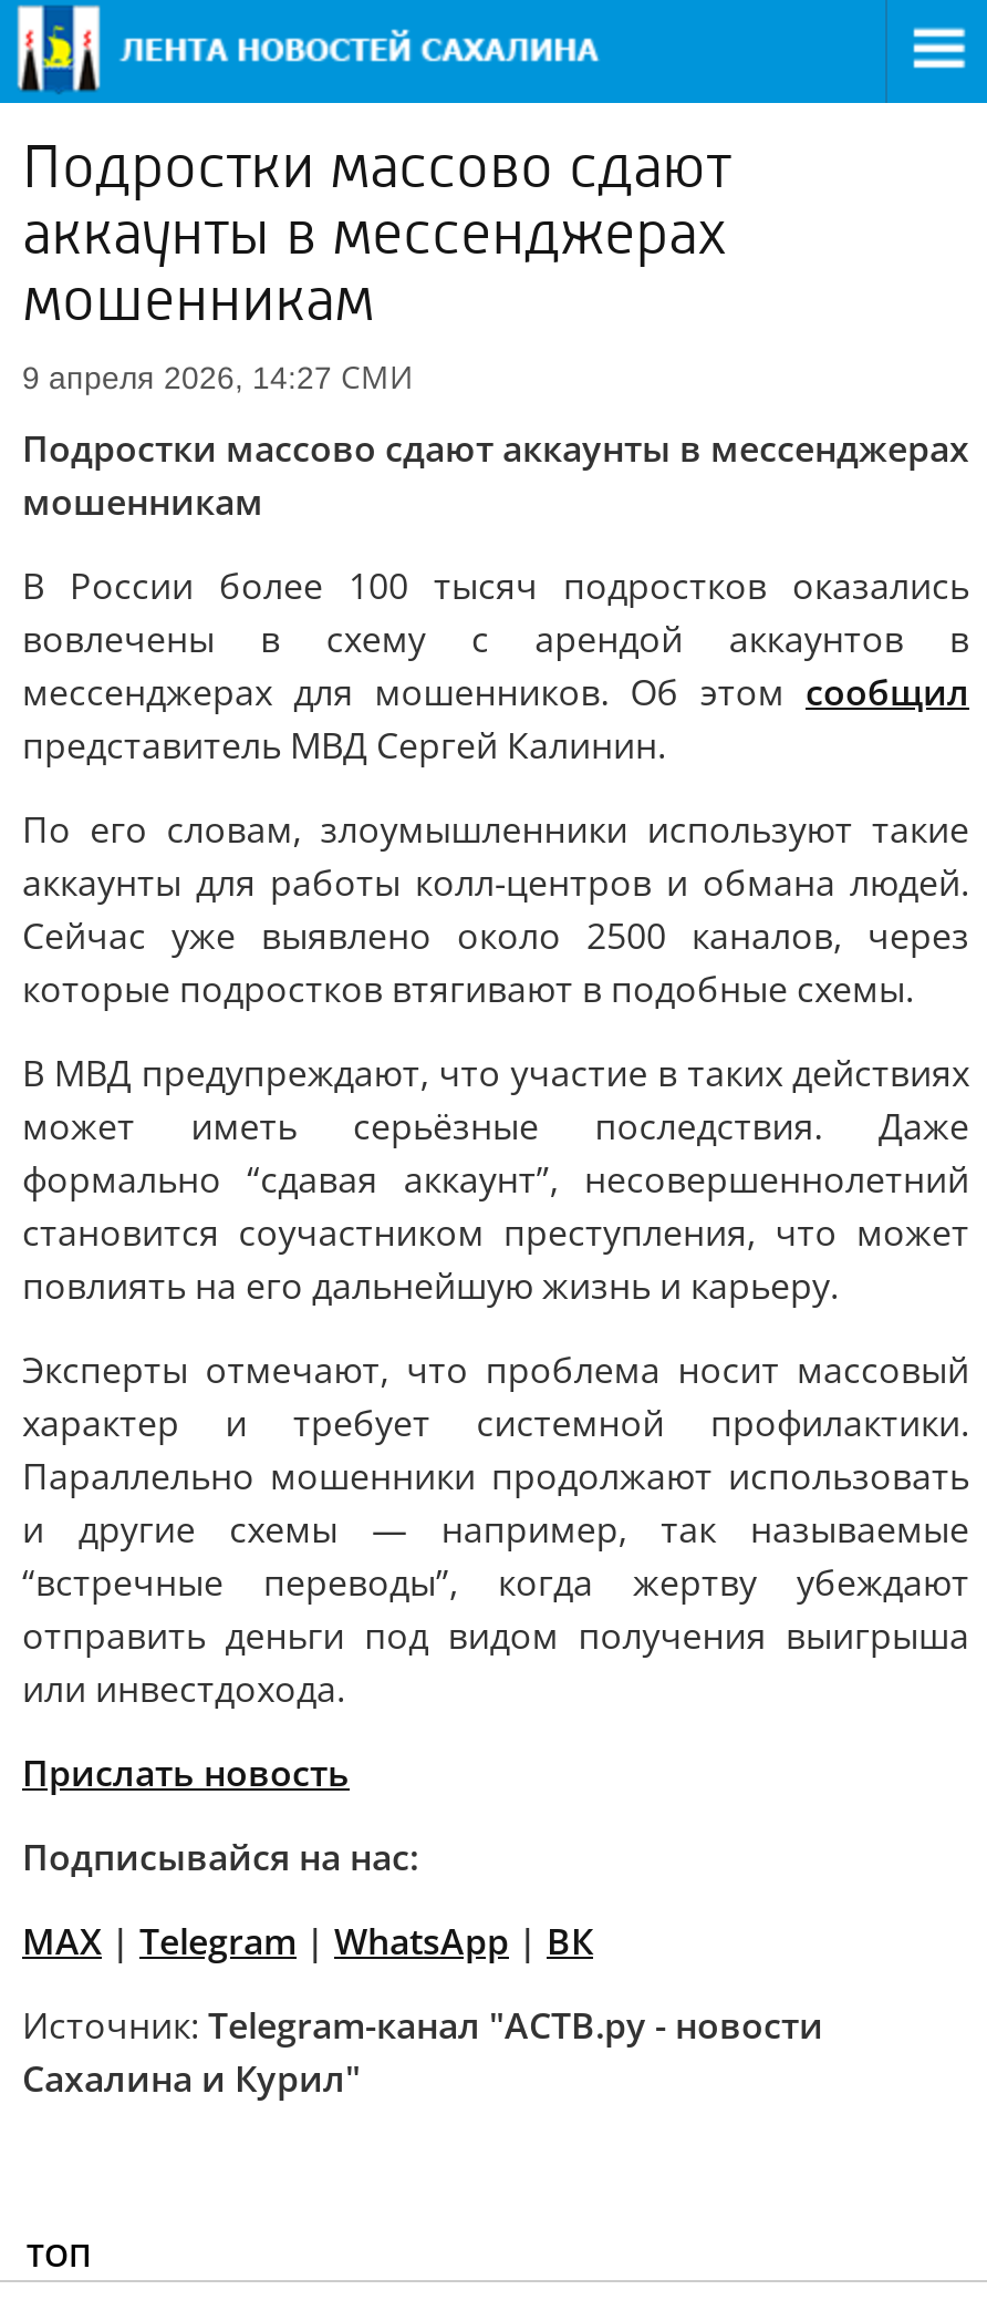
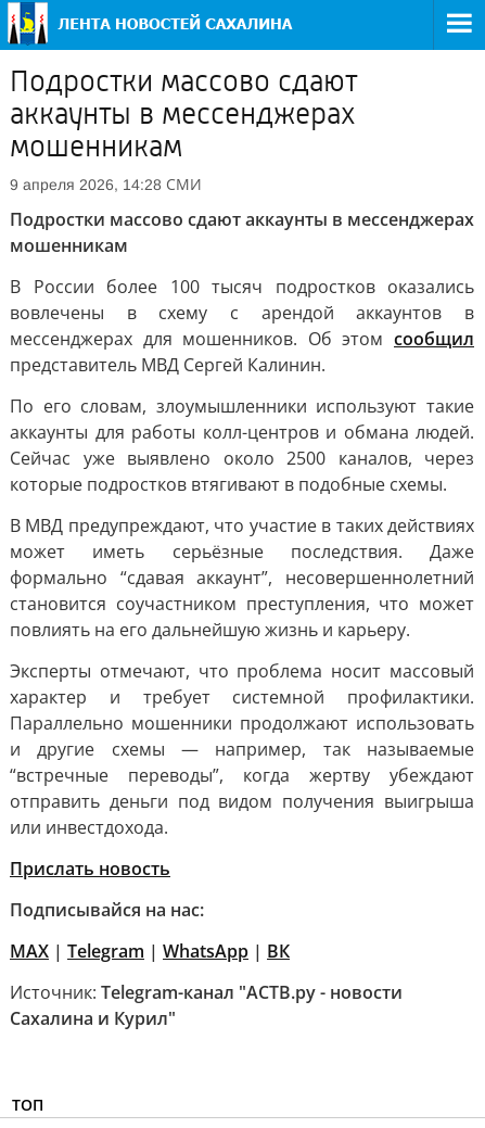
[22,355,414,398] 9 апреля 2026, 14:27 СМИ -> [10,174,202,194] 9 апреля 2026, 14:28 СМИ

